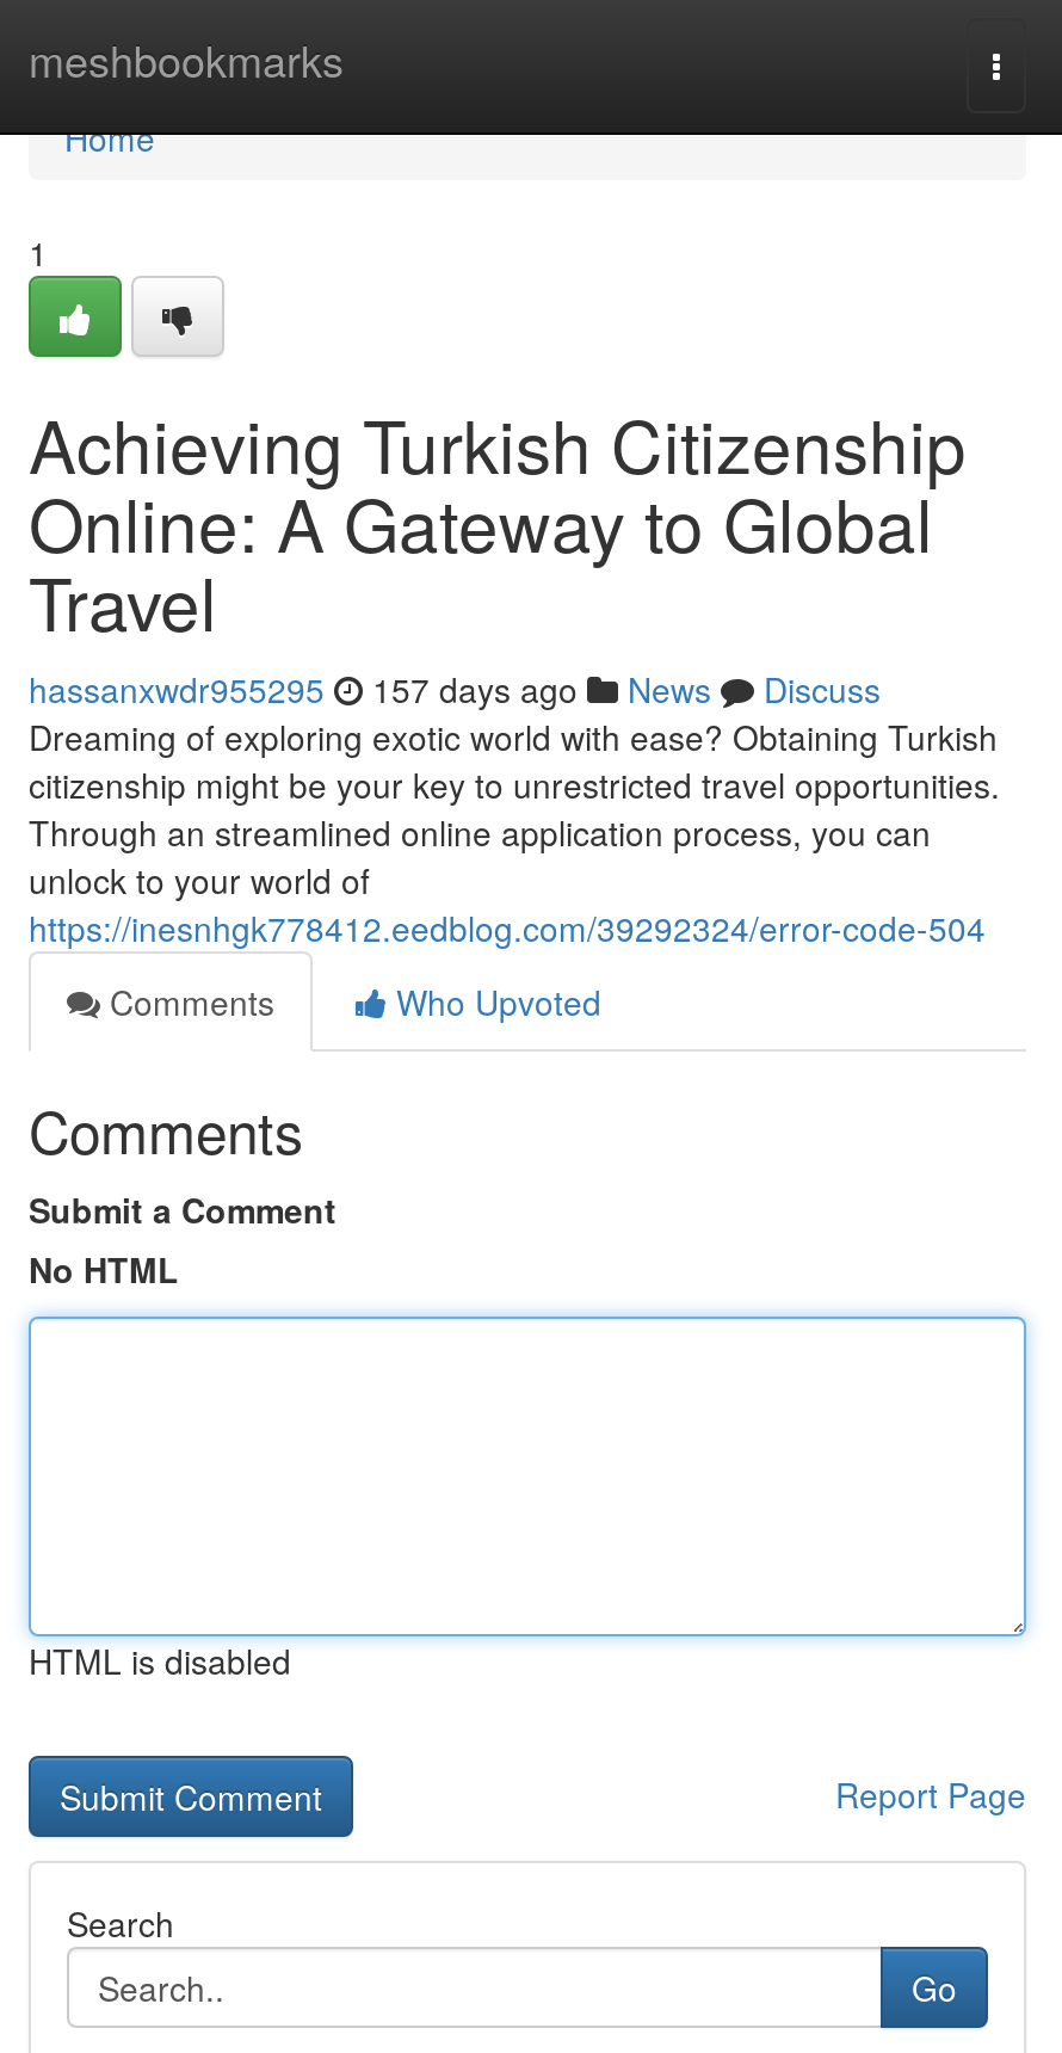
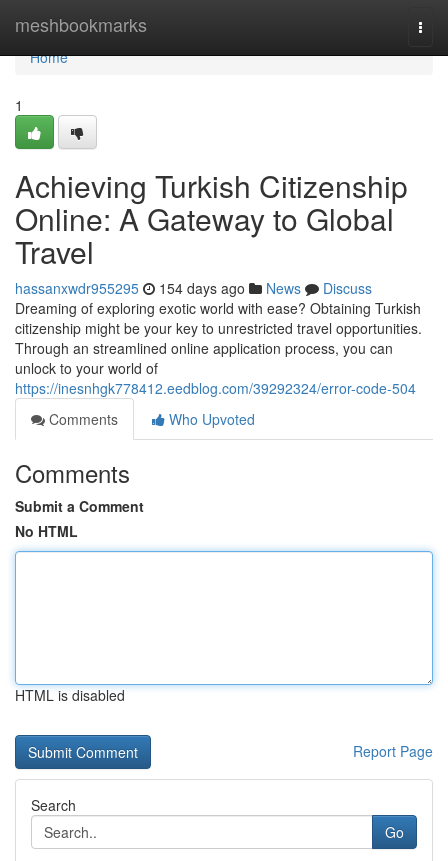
[29,665,881,713] hassanxwdr955295 157 days ago News Discuss -> [15,278,372,298] hassanxwdr955295 154 days ago News Discuss

